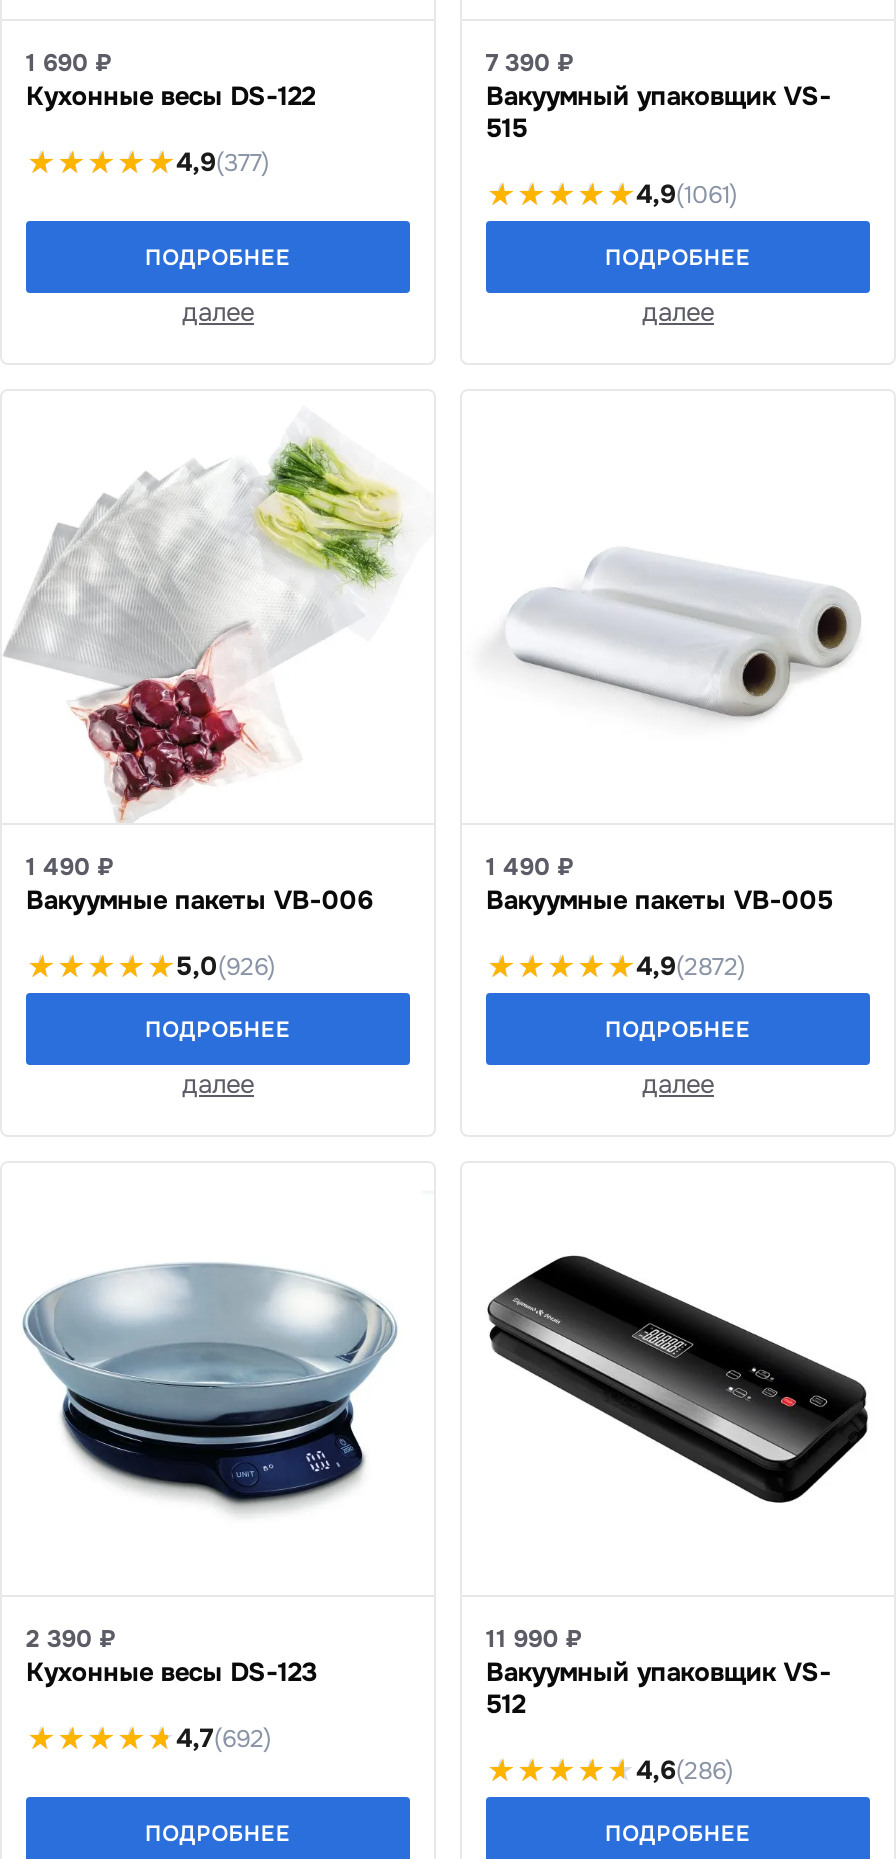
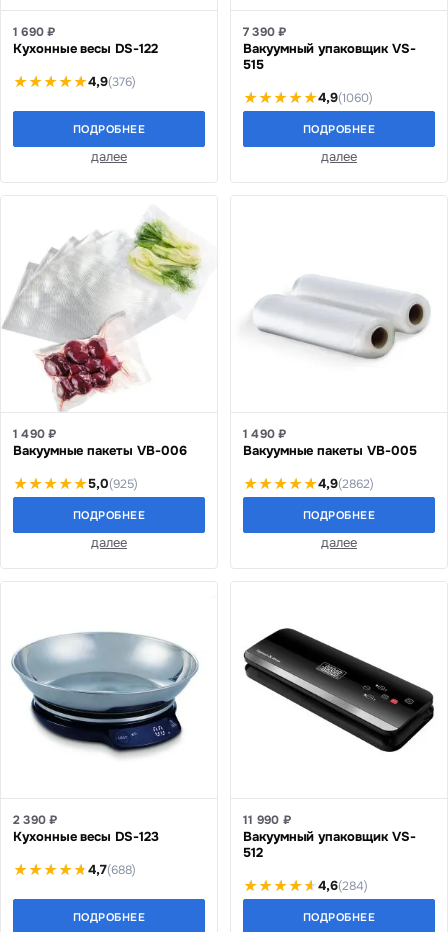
[176,145,270,179] 4,9(377) -> [88,73,136,90] 4,9(376)
[636,177,738,211] 4,9(1061) -> [318,89,373,106] 4,9(1060)
[176,949,276,983] 5,0(926) -> [88,475,138,492] 5,0(925)
[636,949,746,983] 4,9(2872) -> [318,475,374,492] 4,9(2862)
[176,1721,272,1755] 4,7(692) -> [88,861,136,878] 4,7(688)
[636,1753,734,1787] 4,6(286) -> [318,877,368,894] 4,6(284)

